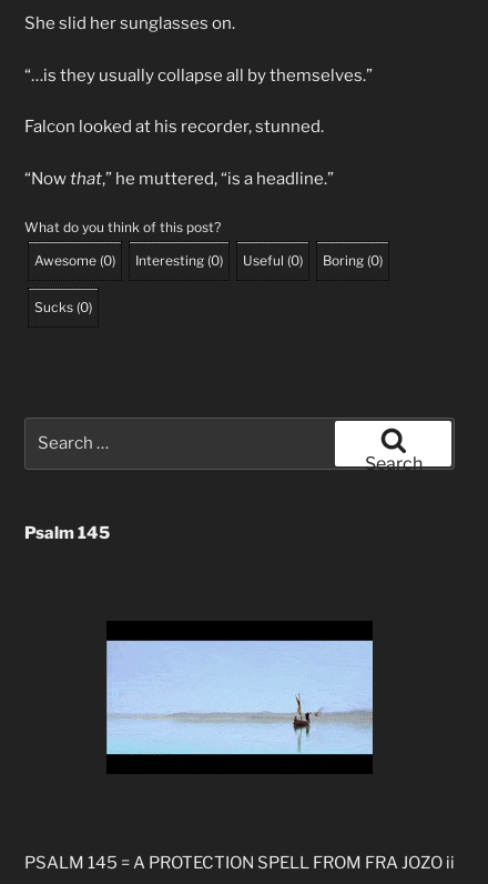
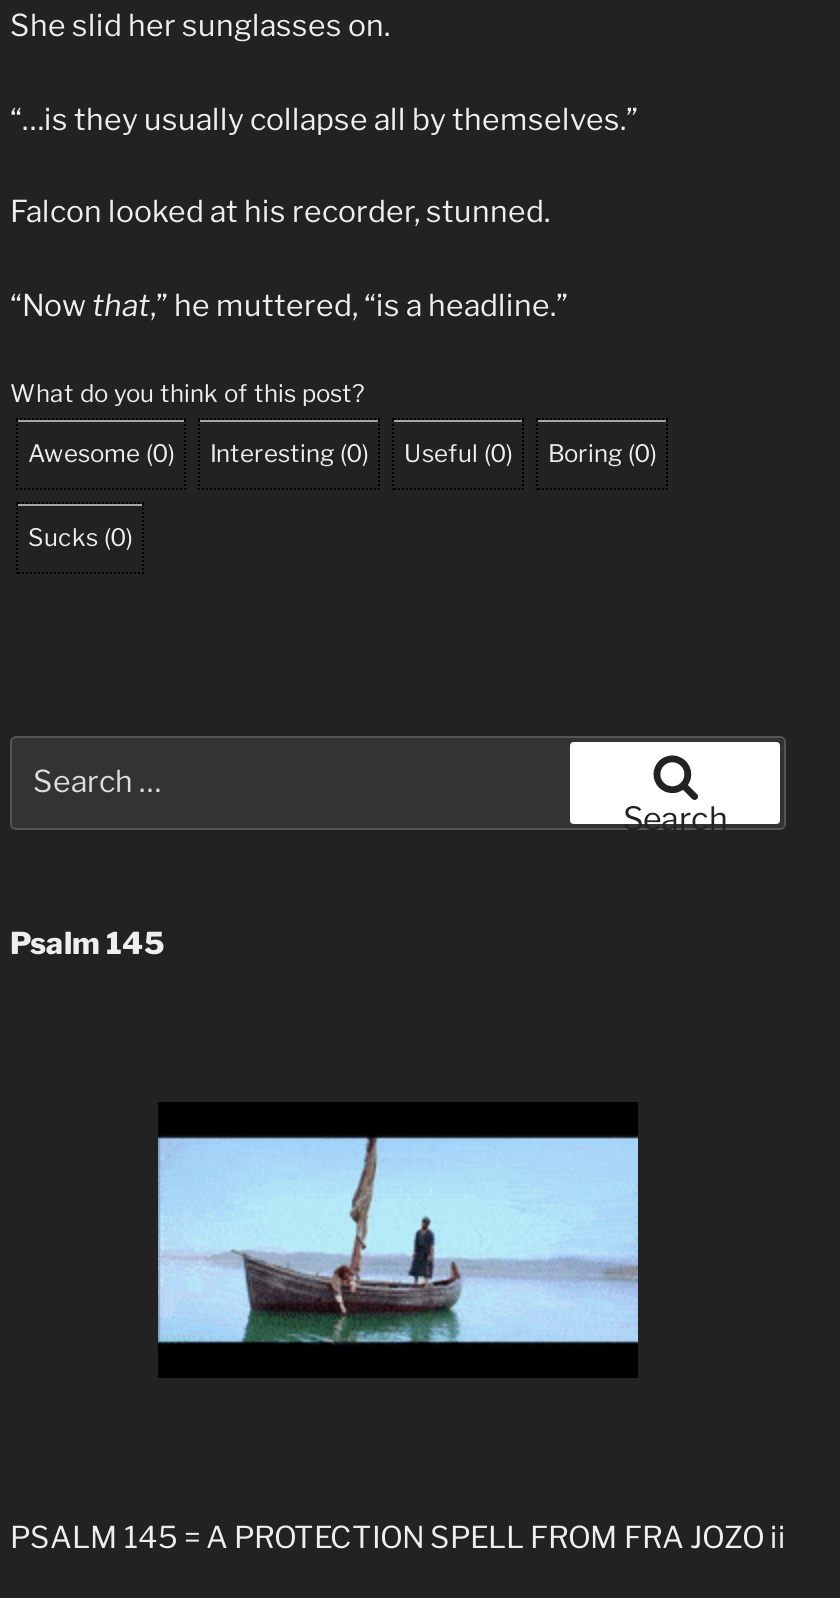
[110,641,373,755] [image] -> [162,1137,636,1343] [image]

